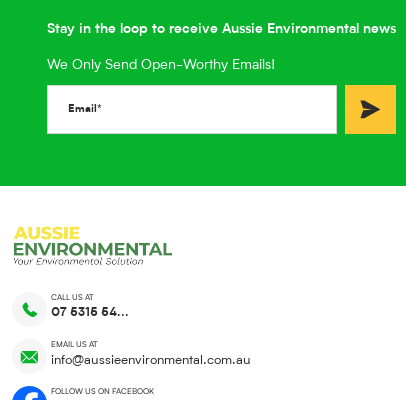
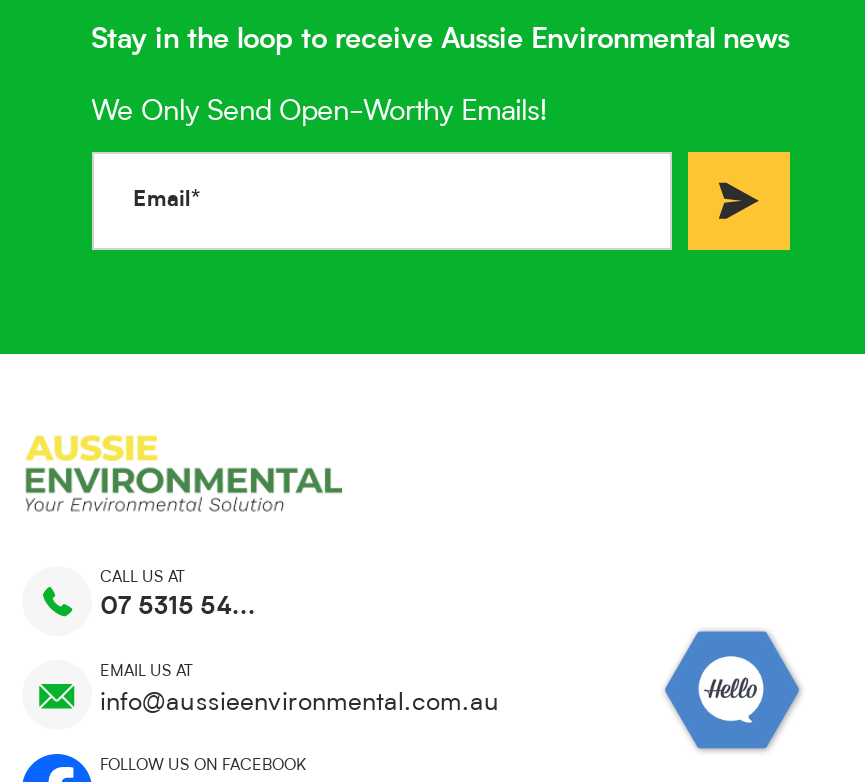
none -> [662,628,802,752] [image]

